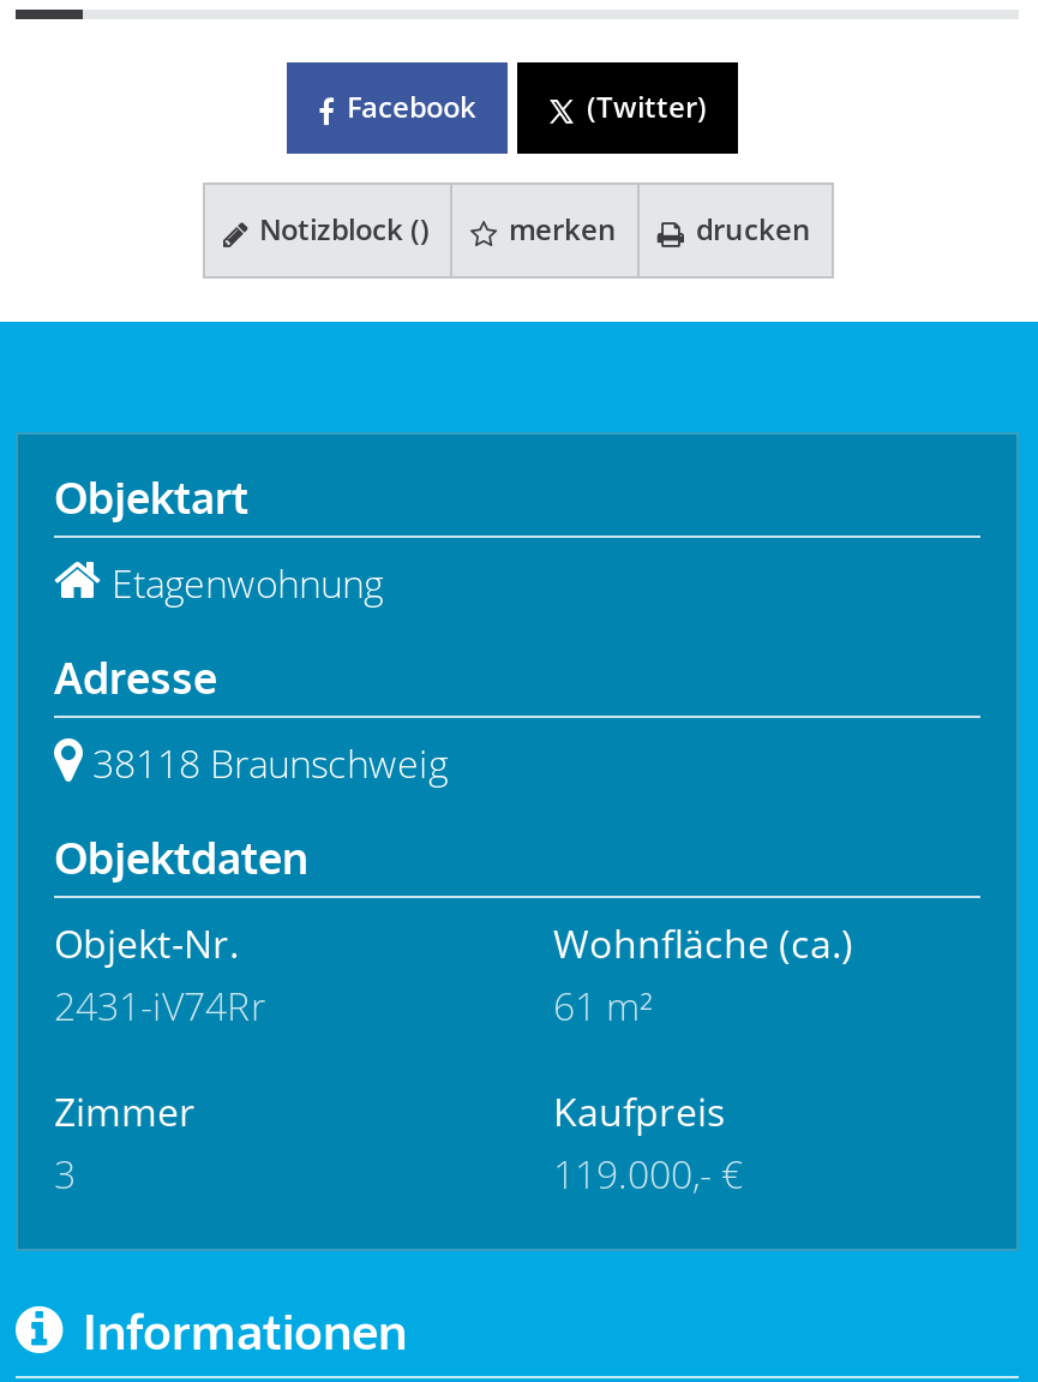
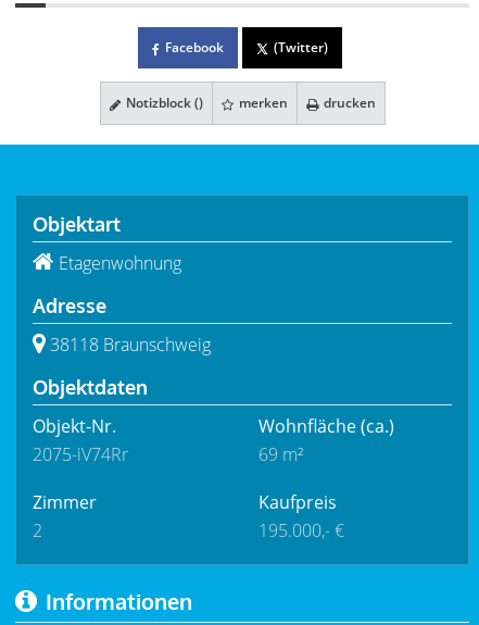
[54,980,265,1033] 2431-iV74Rr -> [33,442,128,466] 2075-iV74Rr
[553,980,652,1033] 61 m² -> [259,442,303,466] 69 m²
[54,1148,76,1201] 3 -> [33,518,42,542] 2
[553,1148,743,1201] 119.000,- € -> [259,518,344,542] 195.000,- €

